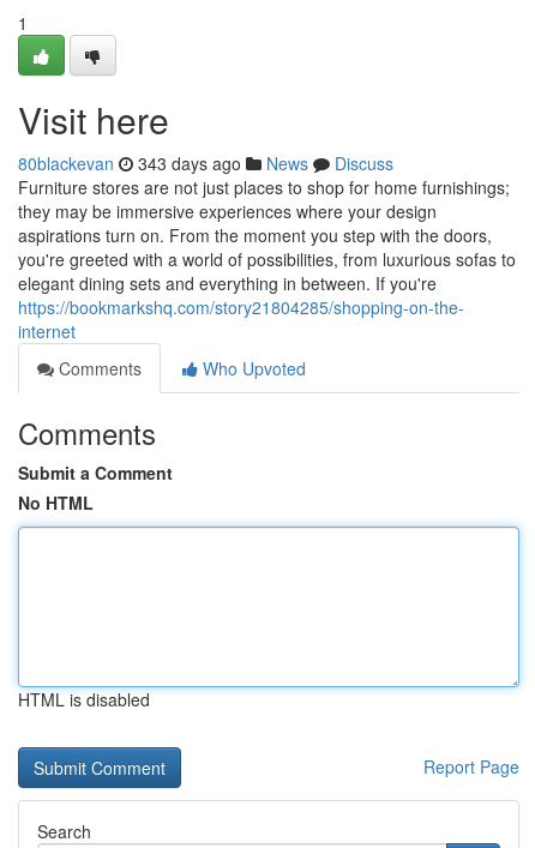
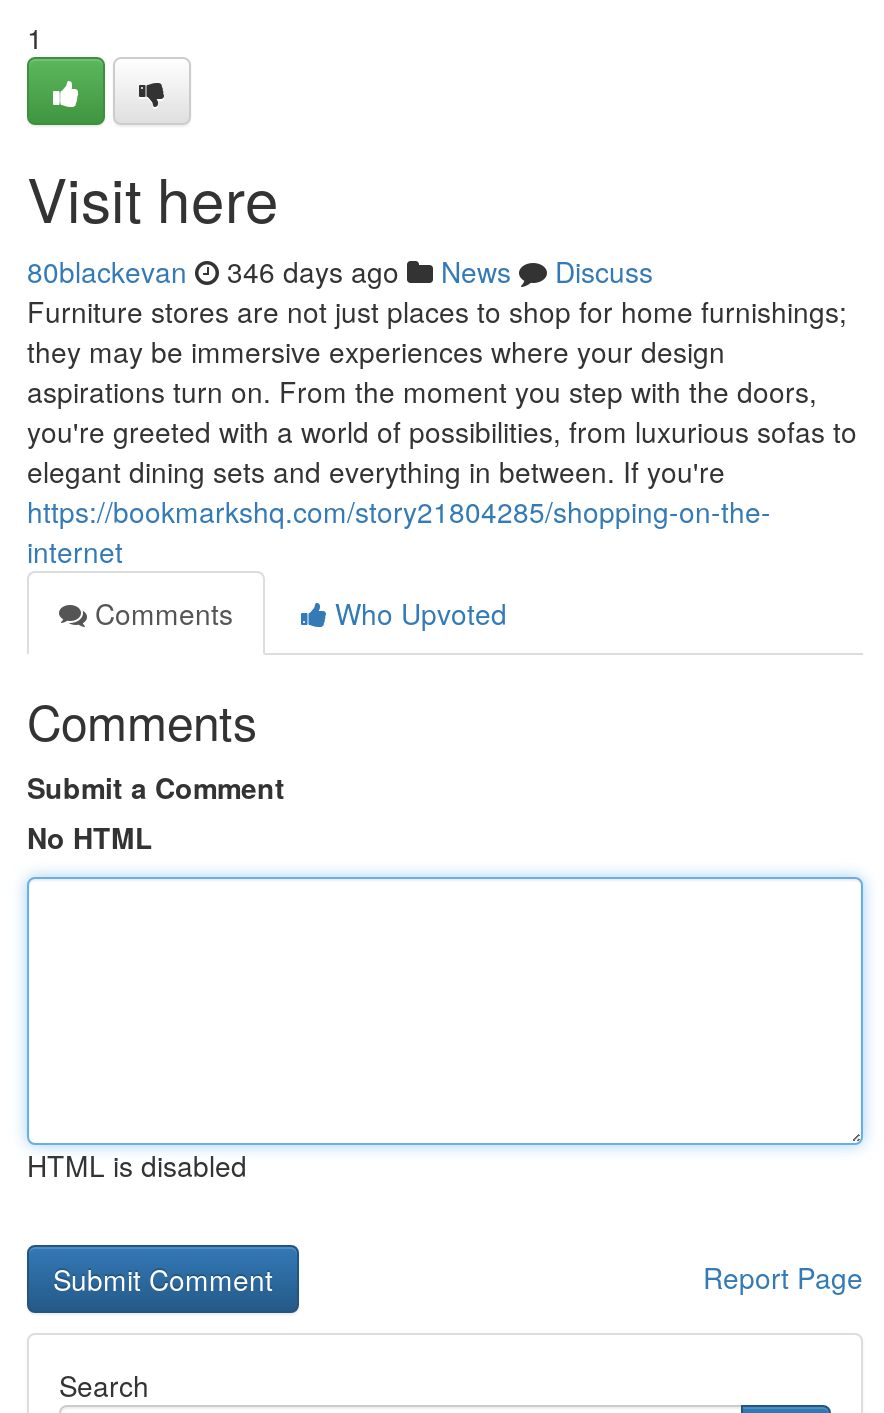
[18,151,393,175] 80blackevan 343 days ago News Discuss -> [27,251,653,291] 80blackevan 346 days ago News Discuss

